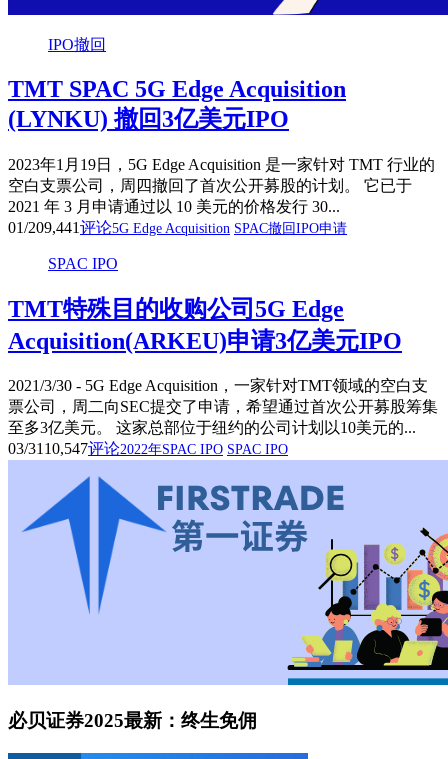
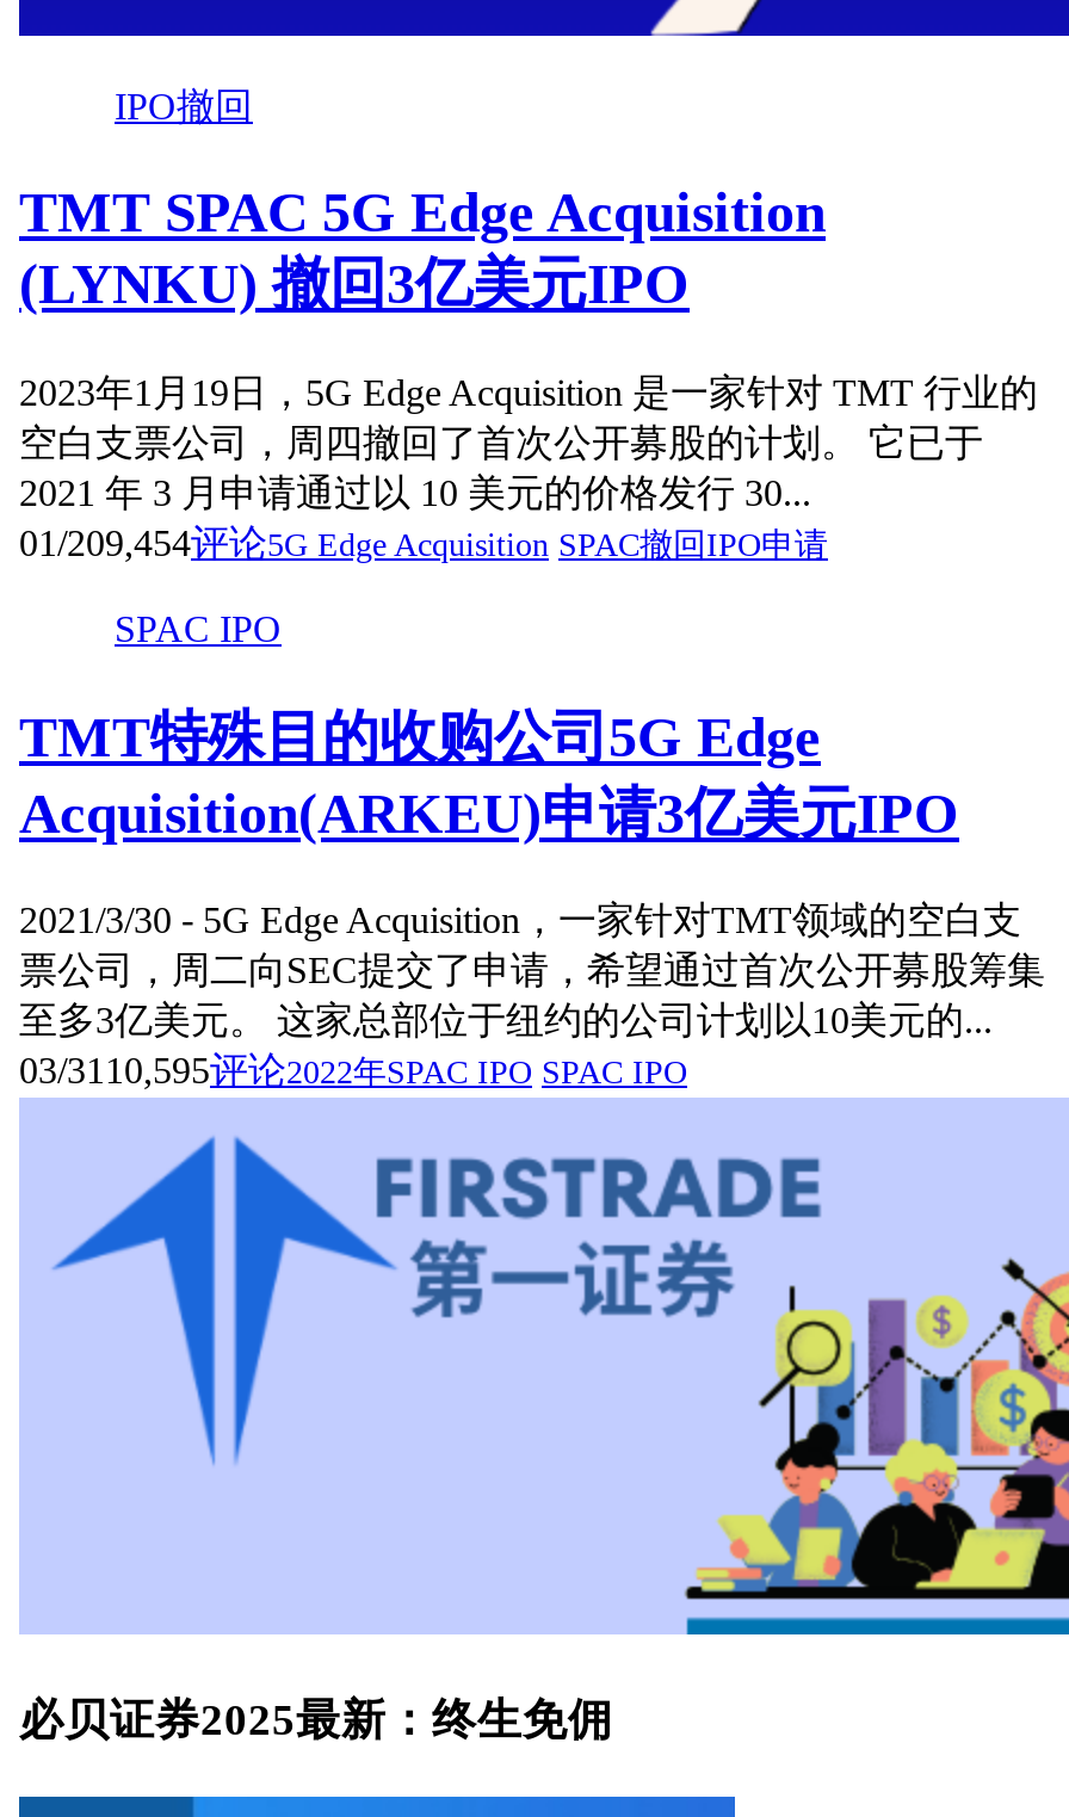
[8,219,347,236] 01/209,441评论5G Edge Acquisition SPAC撤回IPO申请 -> [19,522,828,562] 01/209,454评论5G Edge Acquisition SPAC撤回IPO申请
[8,440,288,457] 03/31 10,547评论2022年SPAC IPO SPAC IPO -> [19,1051,687,1091] 03/31 10,595评论2022年SPAC IPO SPAC IPO

